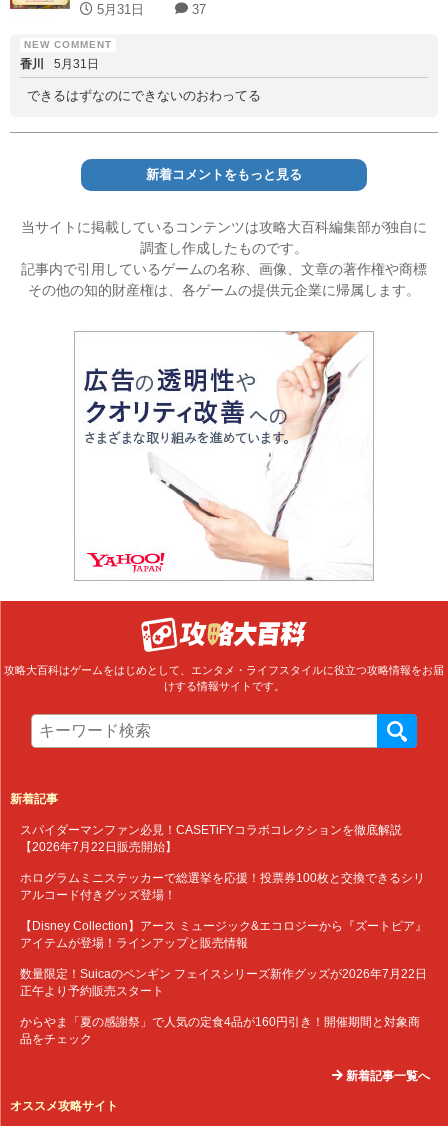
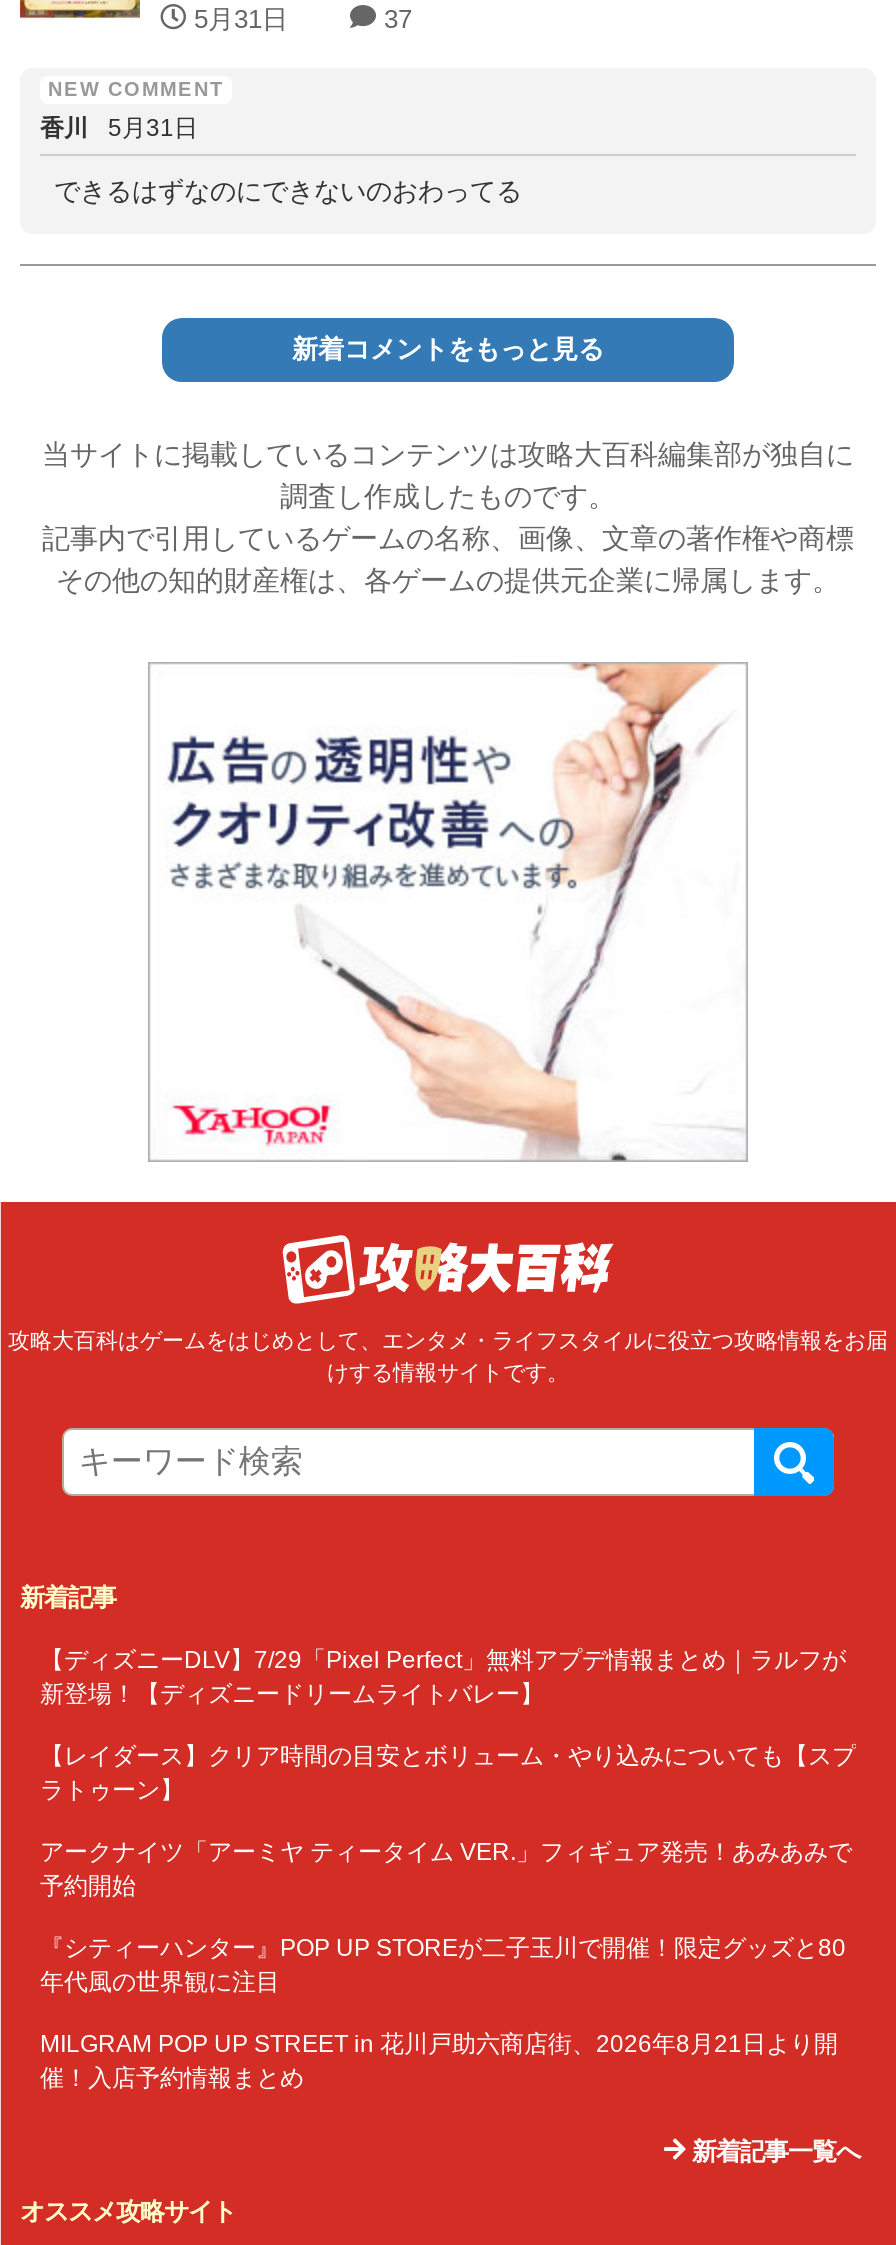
[20,823,402,853] スパイダーマンファン必見！CASETiFYコラボコレクションを徹底解説 | 【2026年7月22日販売開始】 -> [40,1646,846,1706] 【ディズニーDLV】7/29「Pixel Perfect」無料アプデ情報まとめ｜ラルフが | 新登場！【ディズニードリームライトバレー】
[20,871,425,901] ホログラムミニステッカーで総選挙を応援！投票券100枚と交換できるシリ | アルコード付きグッズ登場！ -> [40,1742,856,1802] 【レイダース】クリア時間の目安とボリューム・やり込みについても【スプ | ラトゥーン】
[20,919,427,949] 【Disney Collection】アース ミュージック&エコロジーから『ズートピア』 | アイテムが登場！ラインアップと販売情報 -> [40,1838,852,1898] アークナイツ「アーミヤ ティータイム VER.」フィギュア発売！あみあみで | 予約開始
[20,967,427,997] 数量限定！Suicaのペンギン フェイスシリーズ新作グッズが2026年7月22日 | 正午より予約販売スタート -> [40,1934,846,1994] 『シティーハンター』POP UP STOREが二子玉川で開催！限定グッズと80 | 年代風の世界観に注目
[20,1015,420,1045] からやま「夏の感謝祭」で人気の定食4品が160円引き！開催期間と対象商 | 品をチェック -> [40,2030,838,2090] MILGRAM POP UP STREET in 花川戸助六商店街、2026年8月21日より開 | 催！入店予約情報まとめ

